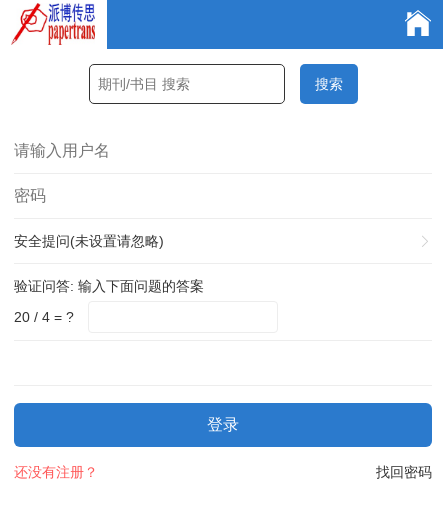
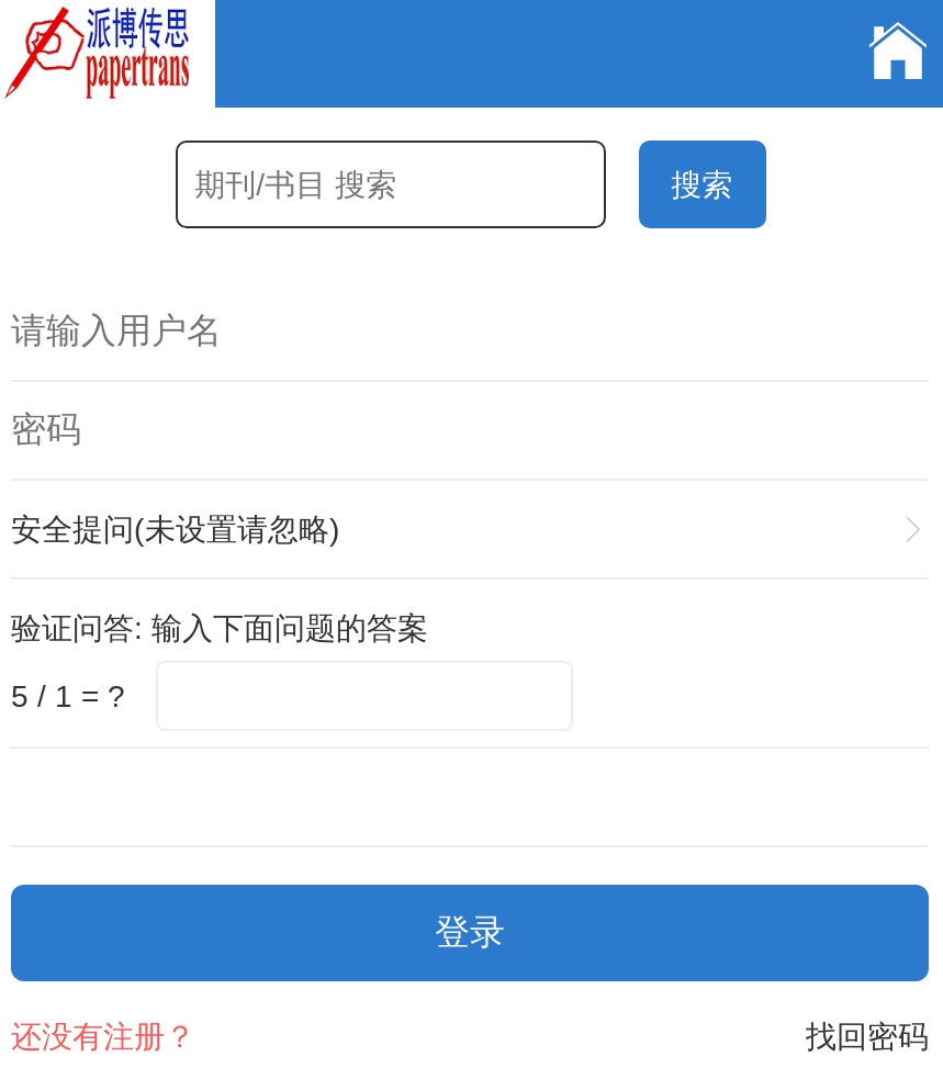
[14,309,74,325] 20 / 4 = ? -> [11,678,125,713] 5 / 1 = ?

